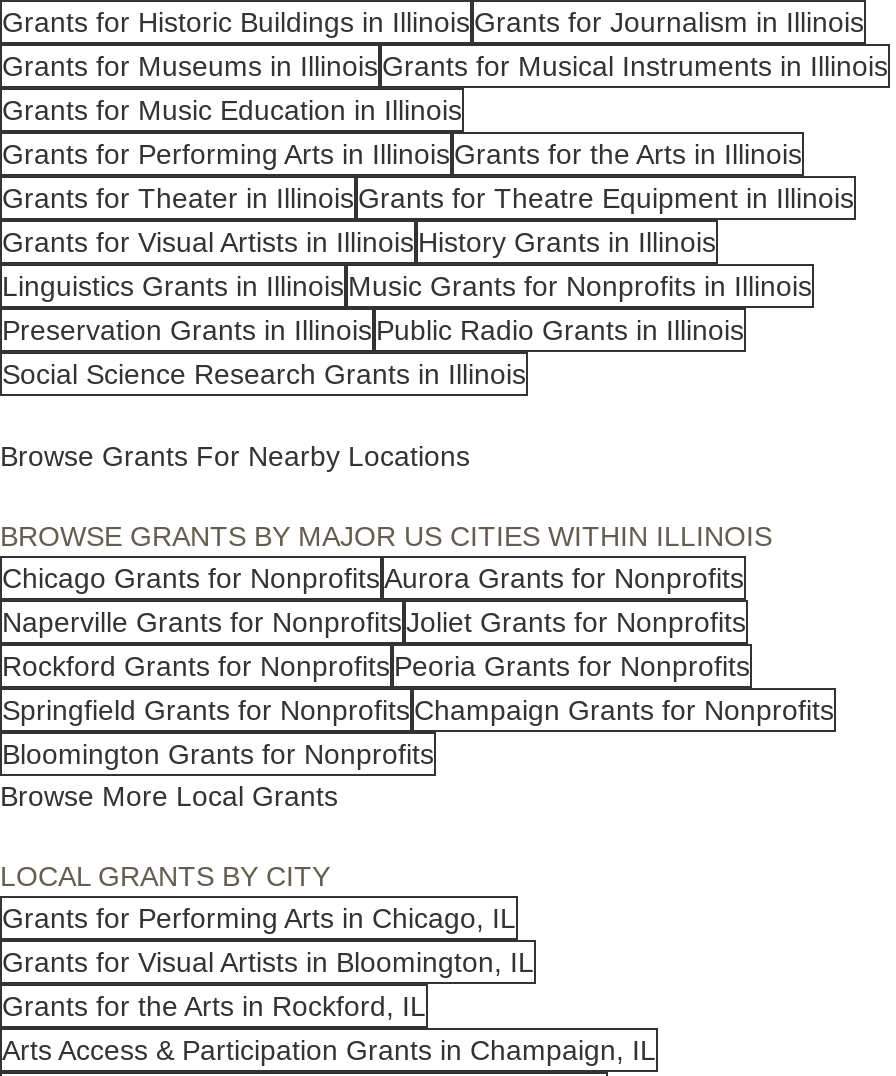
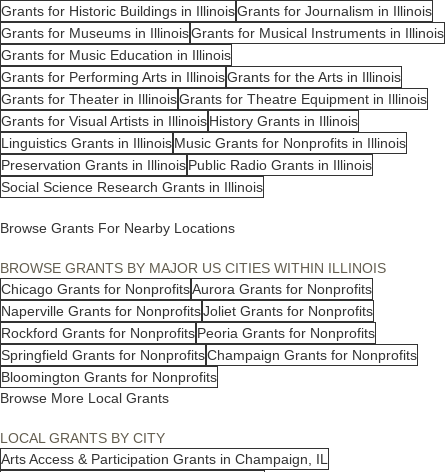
[2,902,534,1022] Grants for Performing Arts in Chicago, IL | Grants for Visual Artists in Bloomington, IL | Grants for the Arts in Rockford, IL -> none

